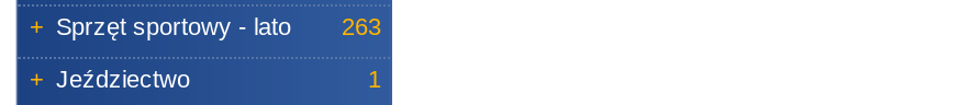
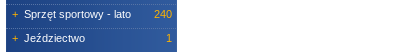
[30,13,381,39] + Sprzęt sportowy - lato 263 -> [12,8,172,20] + Sprzęt sportowy - lato 240

